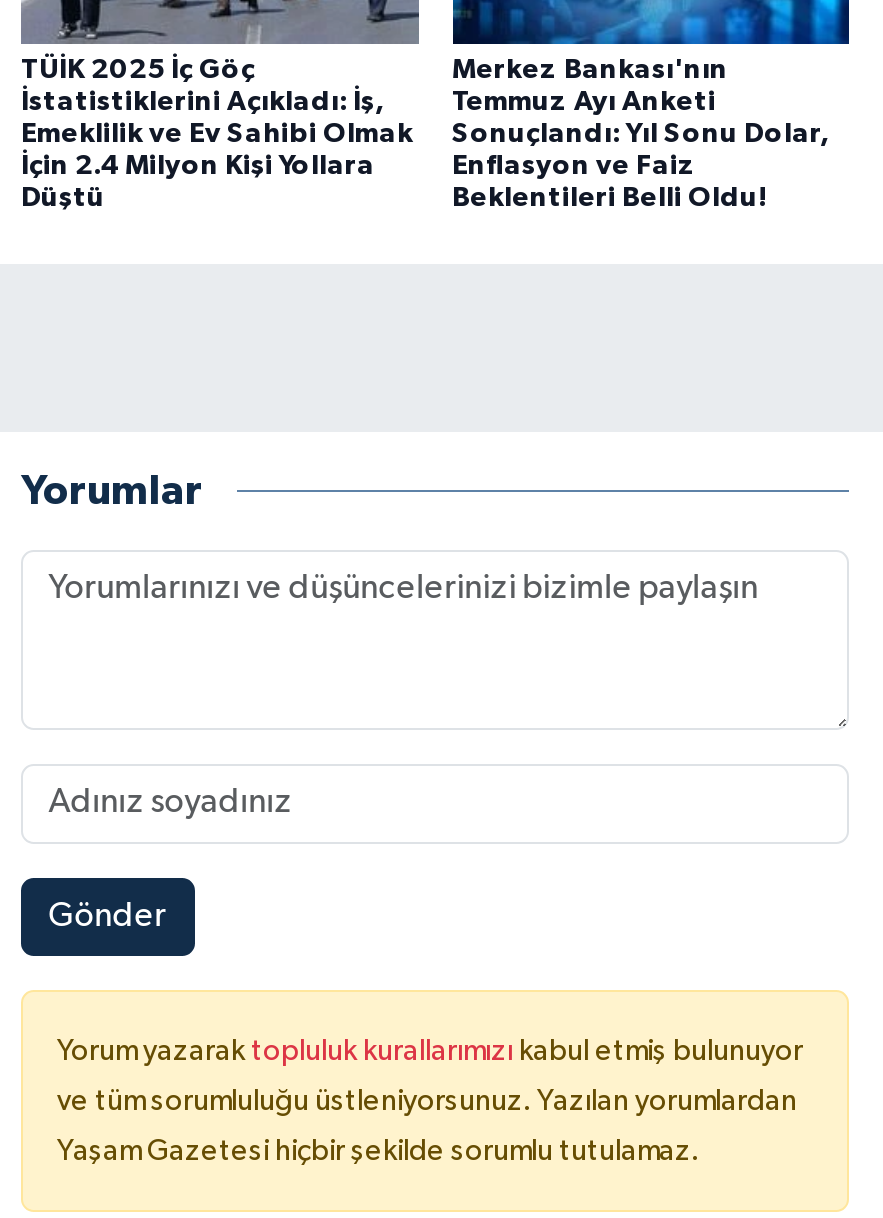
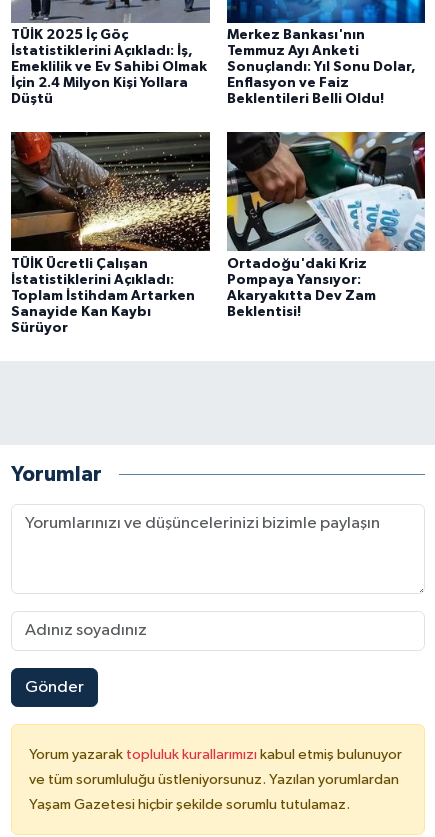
none -> [10,131,211,335] [image] | TÜİK Ücretli Çalışan | İstatistiklerini Açıkladı: | Toplam İstihdam Artarken | Sanayide Kan Kaybı | Sürüyor
none -> [226,131,426,319] [image] | Ortadoğu'daki Kriz | Pompaya Yansıyor: | Akaryakıtta Dev Zam | Beklentisi!

